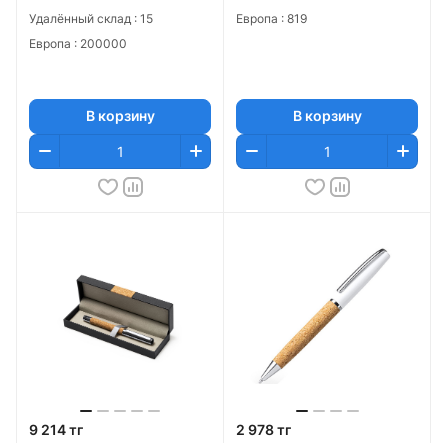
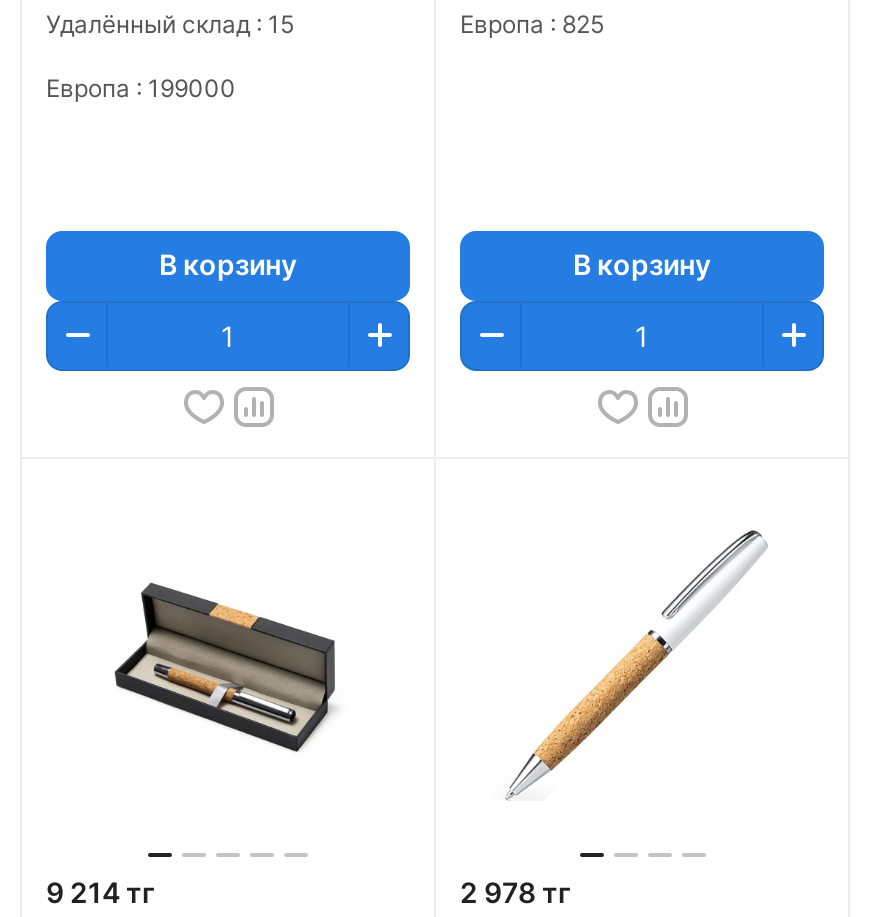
[236,11,307,26] Европа : 819 -> [460,8,604,38] Европа : 825
[29,36,127,51] Европа : 200000 -> [46,72,236,102] Европа : 199000

